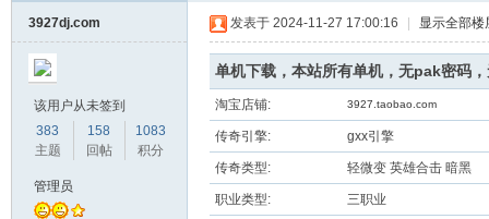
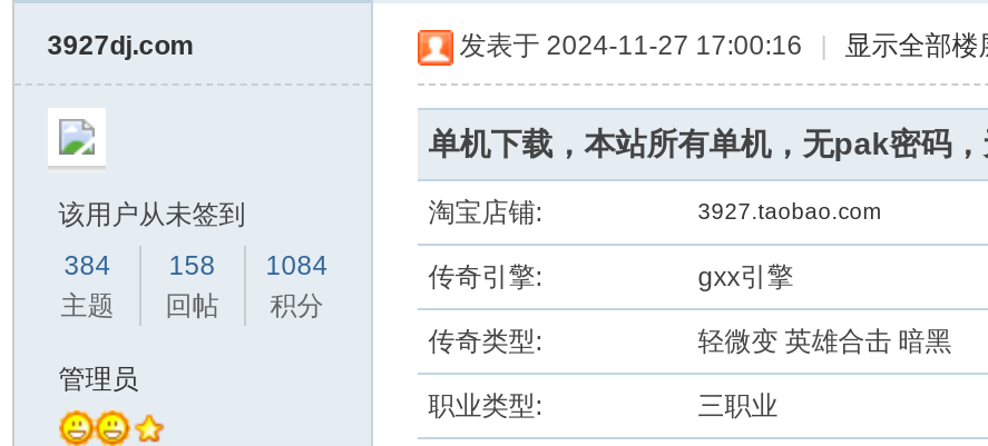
[36,123,59,138] 383 -> [64,250,111,281] 384
[135,123,166,138] 1083 -> [266,250,328,281] 1084

